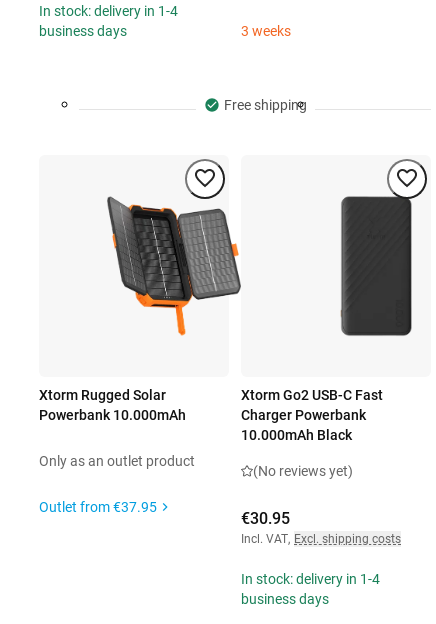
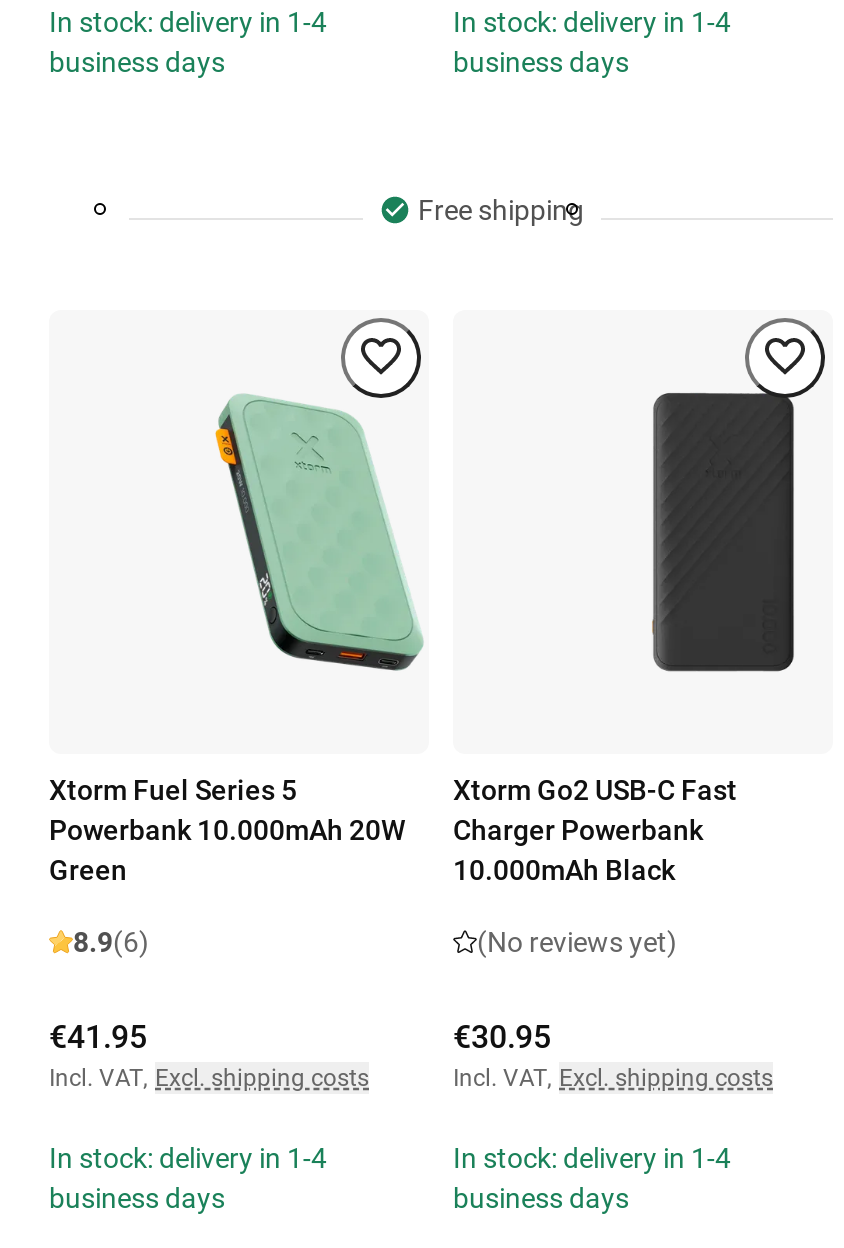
[241,23,291,39] 3 weeks -> [453,6,731,78] In stock: delivery in 1-4 | business days
[106,196,242,336] [image] -> [185,394,453,672] [image]
[39,387,195,515] Xtorm Rugged Solar | Powerbank 10.000mAh | Only as an outlet product | Outlet from €37.95 -> [49,774,405,1214] Xtorm Fuel Series 5 | Powerbank 10.000mAh 20W | Green | 8.9(6) | €41.95 | Incl. VAT Excl. shipping costs | In stock: delivery in 1-4 | business days

